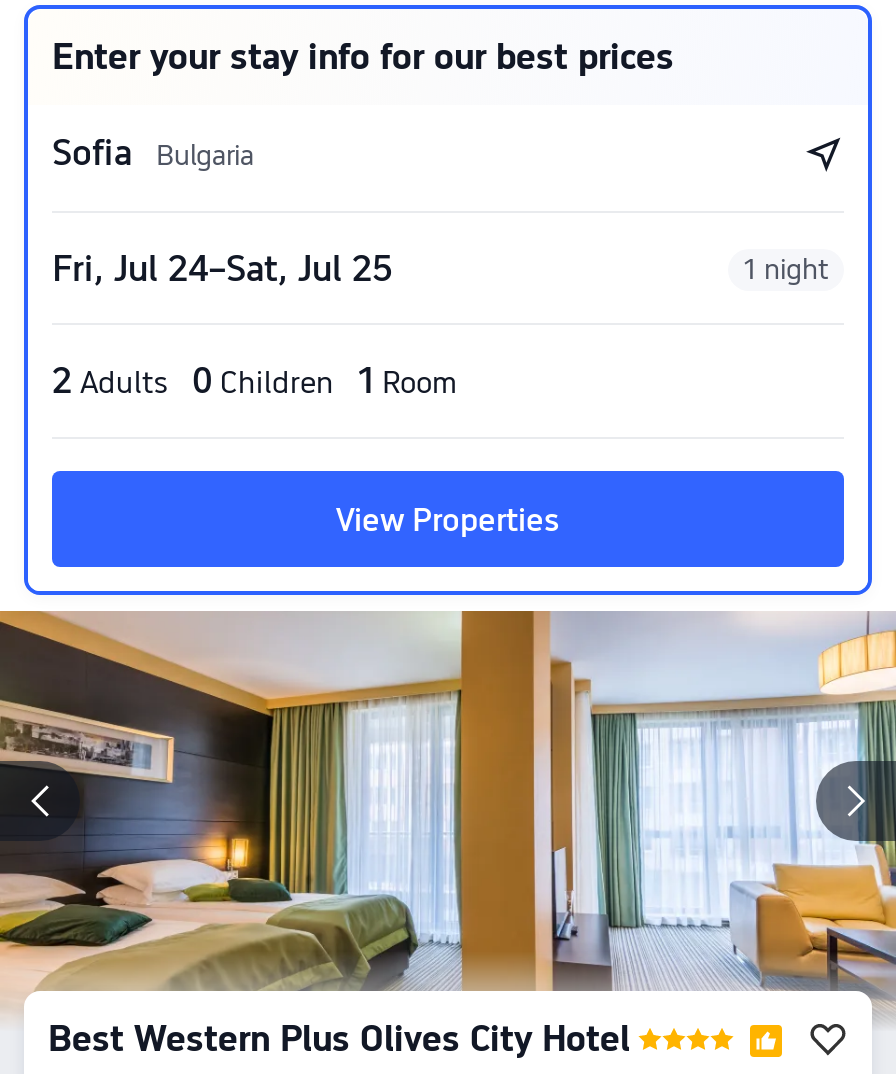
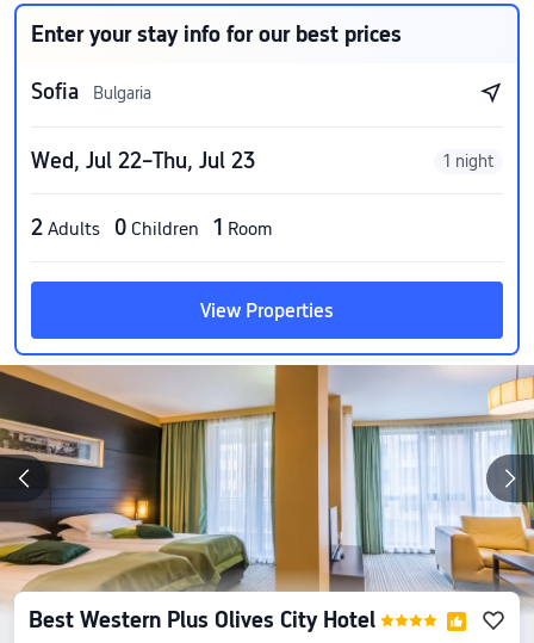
[52,247,392,289] Fri, Jul 24–Sat, Jul 25 -> [31,148,255,173] Wed, Jul 22–Thu, Jul 23

